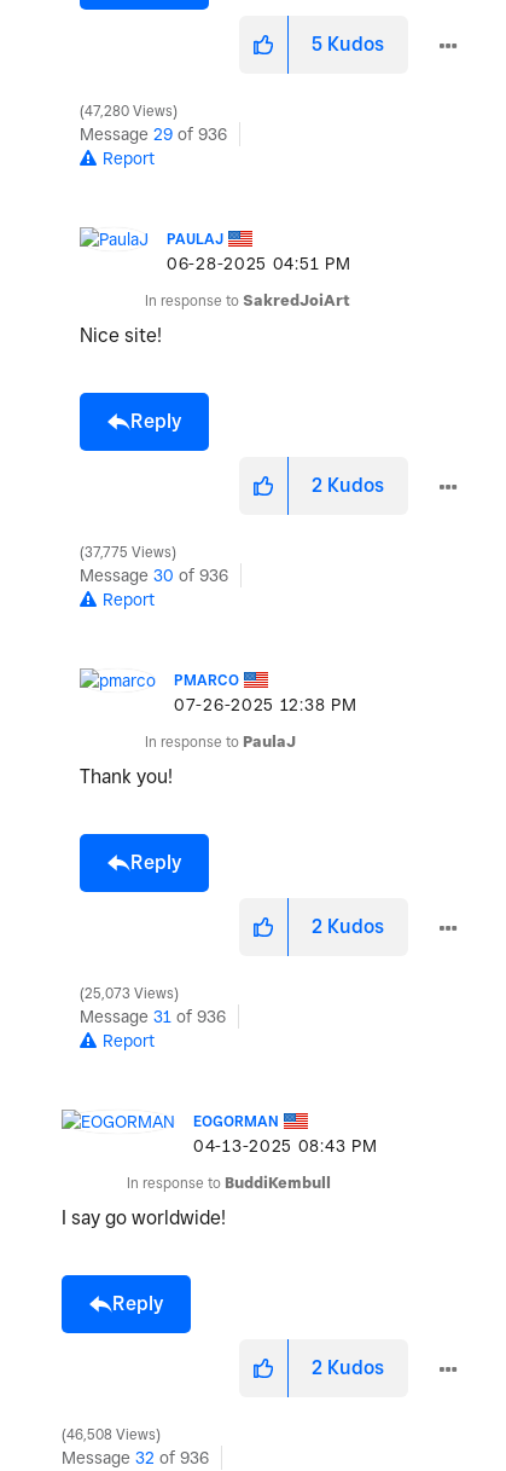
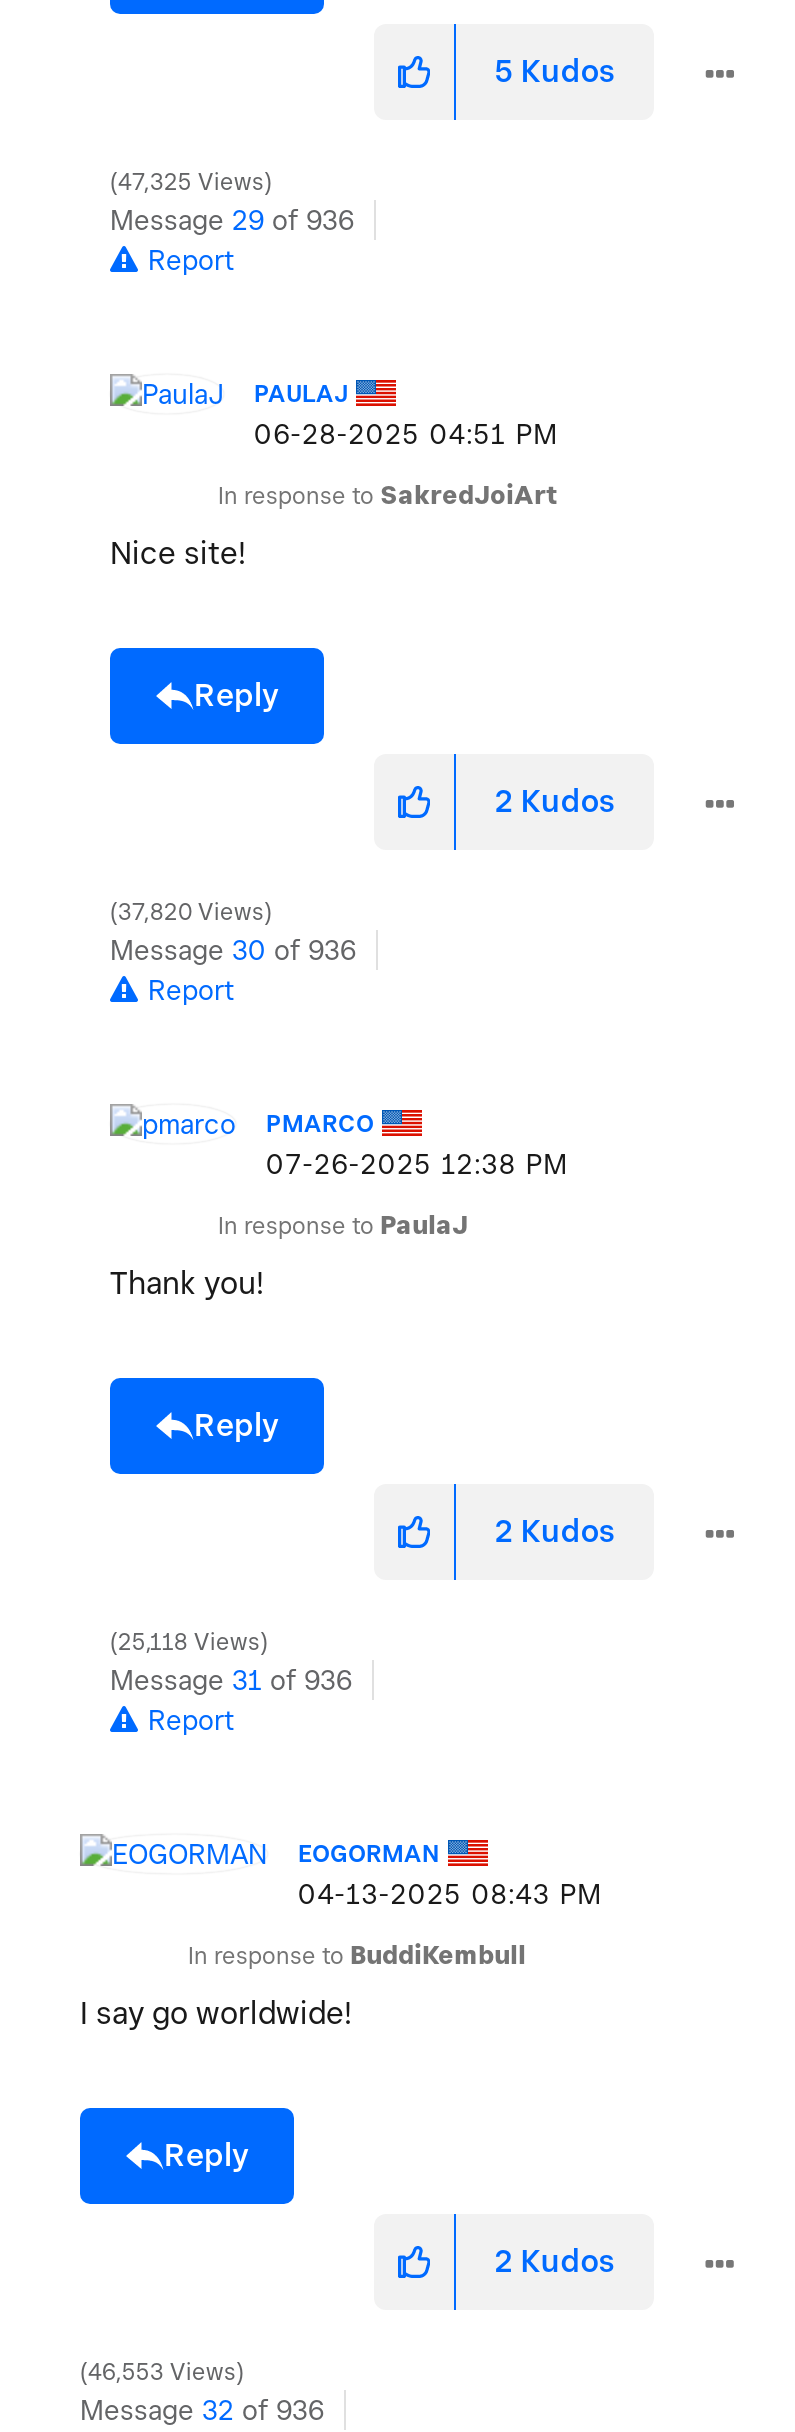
[81,103,176,120] 47,280 Views -> [112,168,270,196] 47,325 Views
[81,544,175,561] 37,775 Views -> [112,898,270,926] 37,820 Views
[81,985,178,1002] 25,073 Views -> [112,1628,266,1656] 25,118 Views
[63,1426,159,1443] 46,508 Views -> [82,2358,242,2386] 46,553 Views

